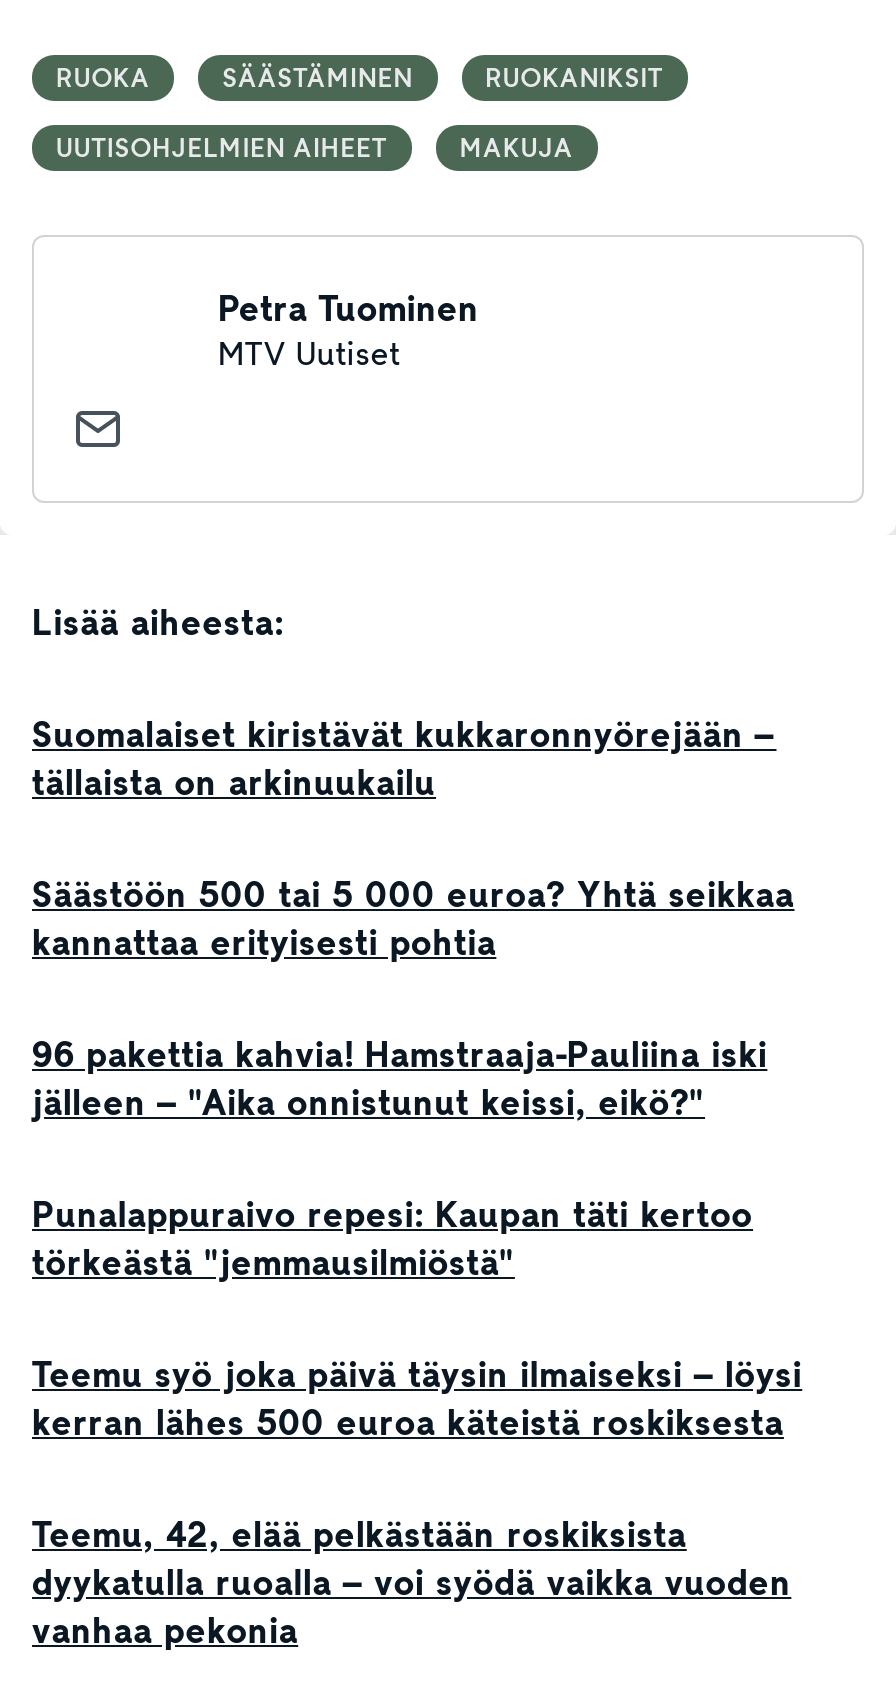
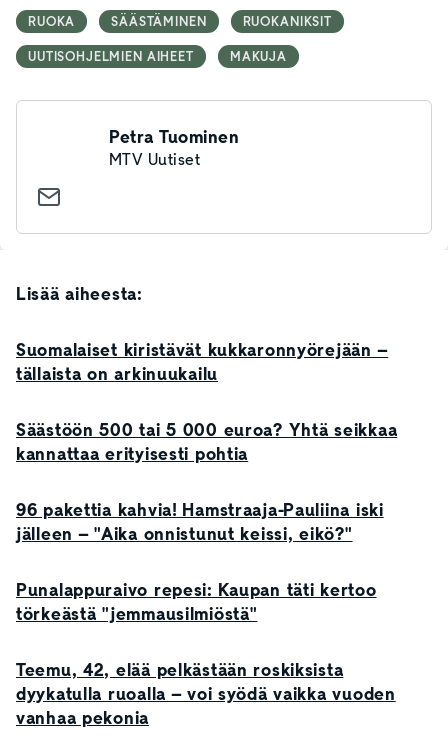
[32,1350,802,1446] Teemu syö joka päivä täysin ilmaiseksi – löysi | kerran lähes 500 euroa käteistä roskiksesta -> none

